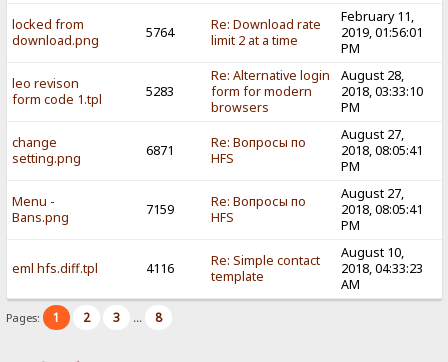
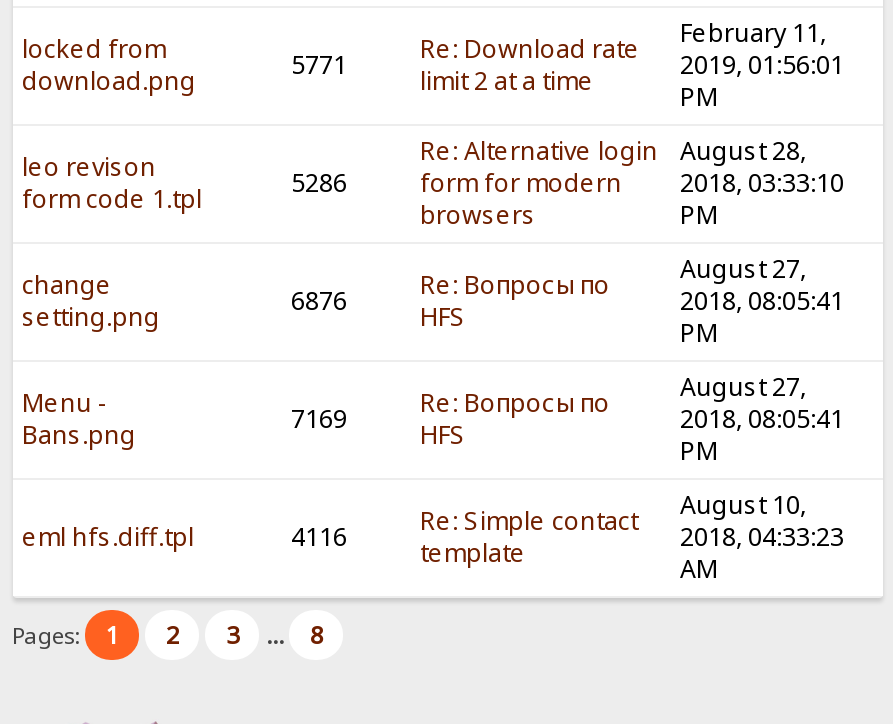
[146,24,174,41] 5764 -> [291,47,347,81] 5771
[146,83,174,100] 5283 -> [291,165,347,199] 5286
[146,142,174,159] 6871 -> [291,283,347,317] 6876
[146,201,174,218] 7159 -> [291,401,347,435] 7169

